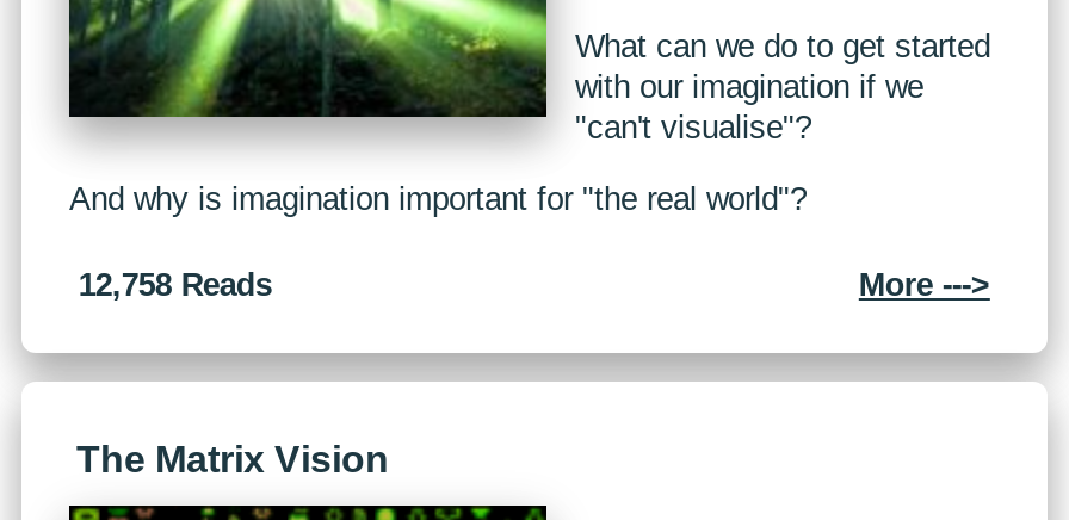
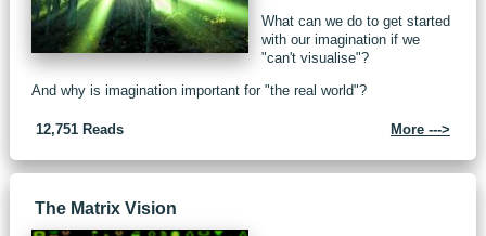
[79,268,272,303] 12,758 Reads -> [36,121,124,138] 12,751 Reads

